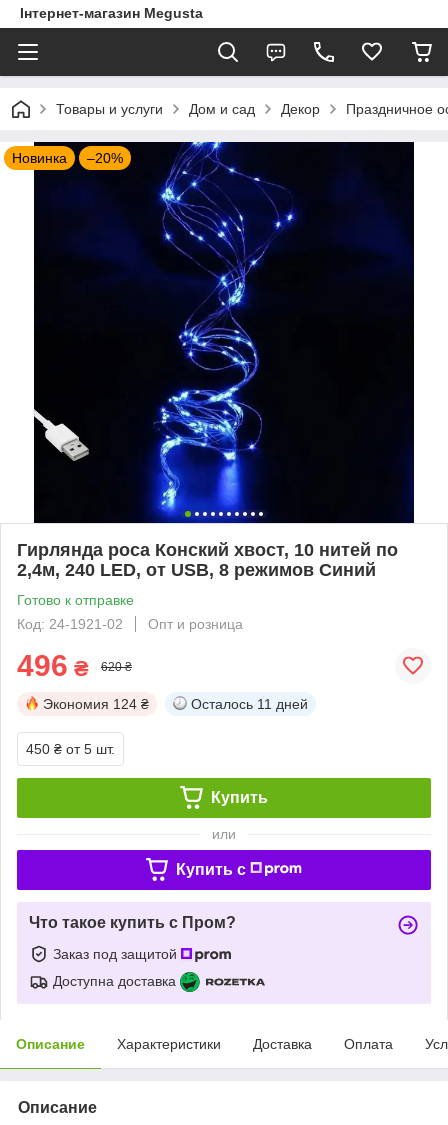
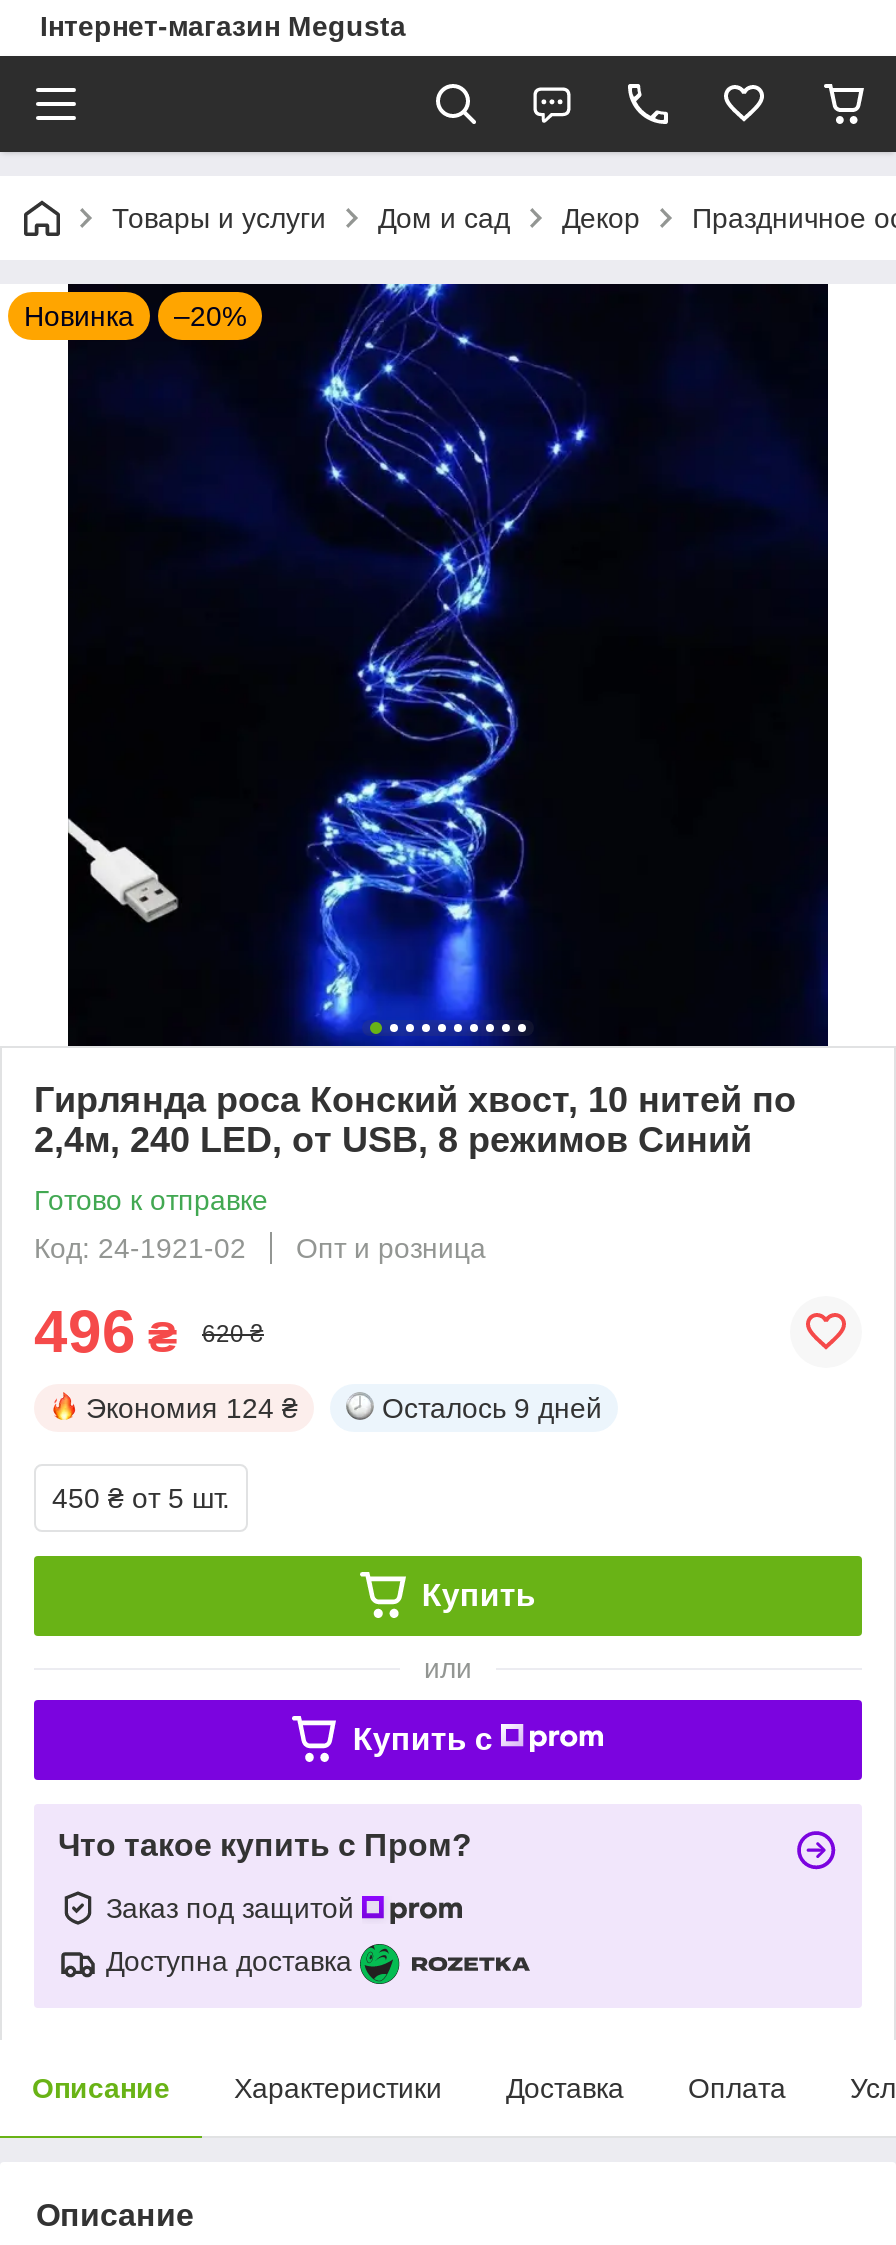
[191,696,308,712] Осталось 11 дней -> [382,1392,602,1424] Осталось 9 дней

